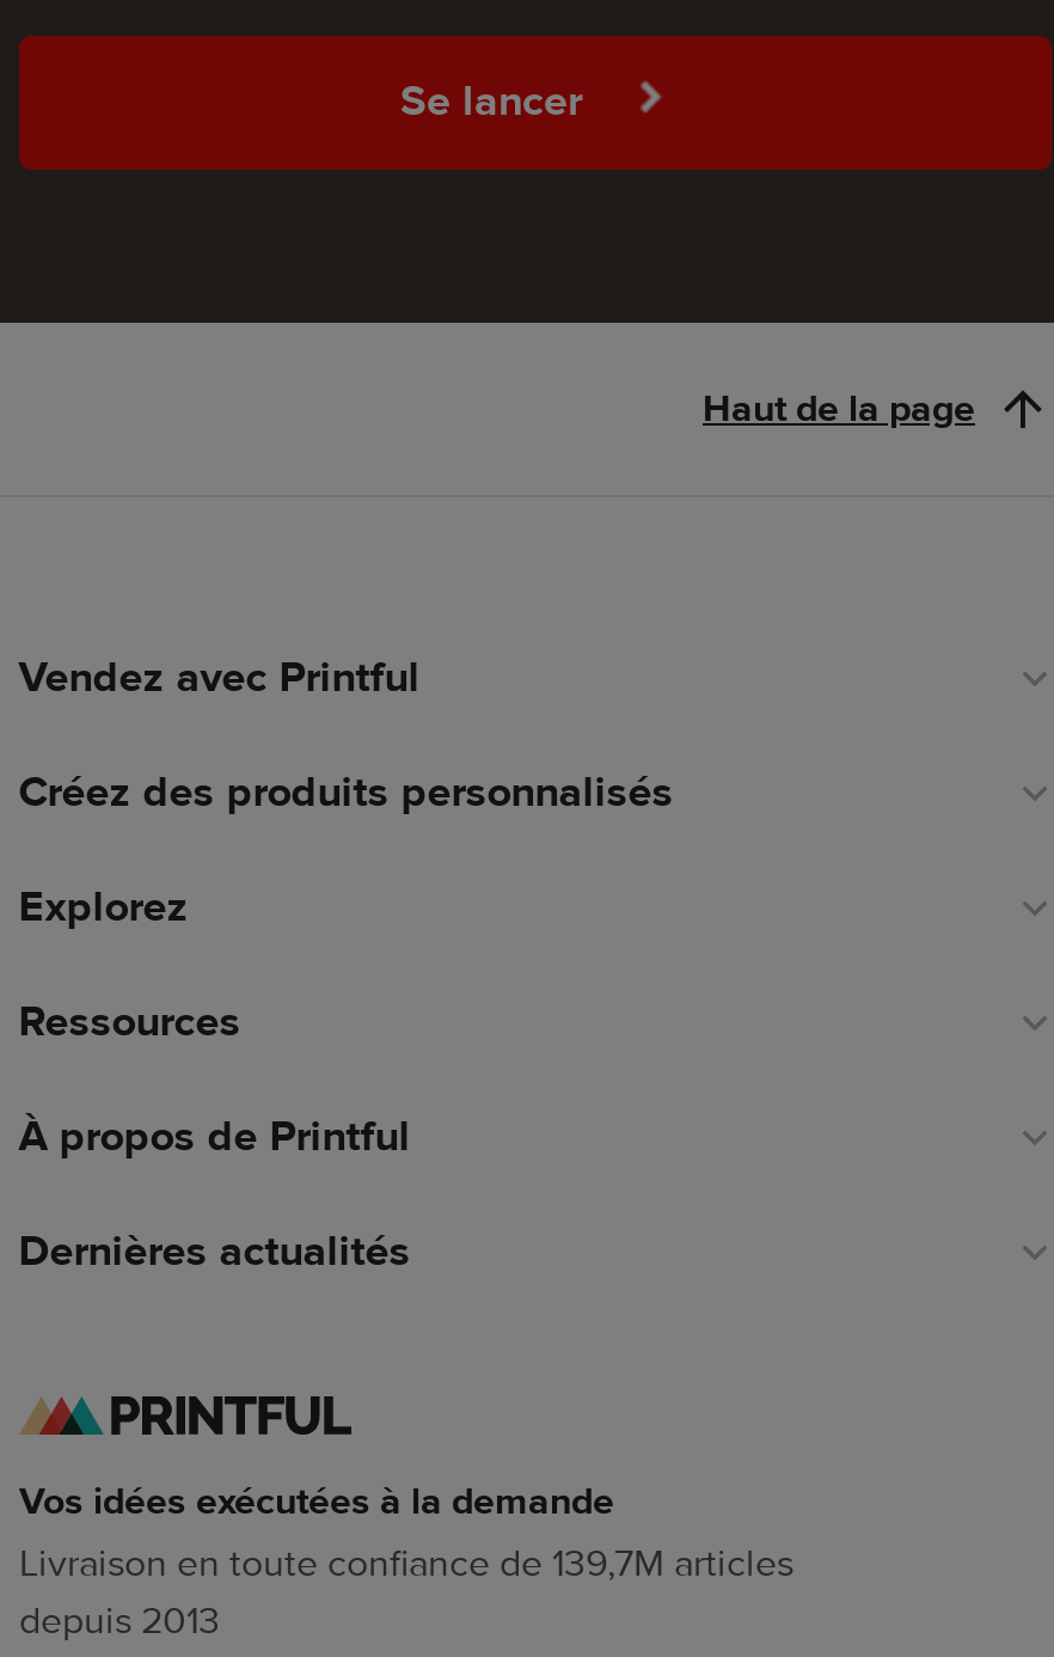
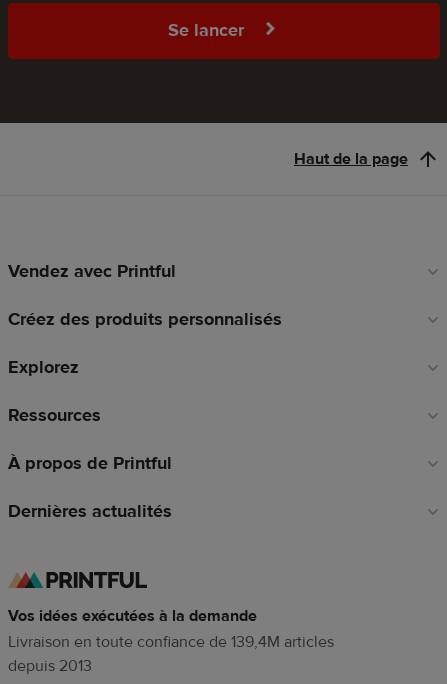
[19,1539,793,1587] Livraison en toute confiance de 139,7M articles -> [8,632,334,652] Livraison en toute confiance de 139,4M articles

